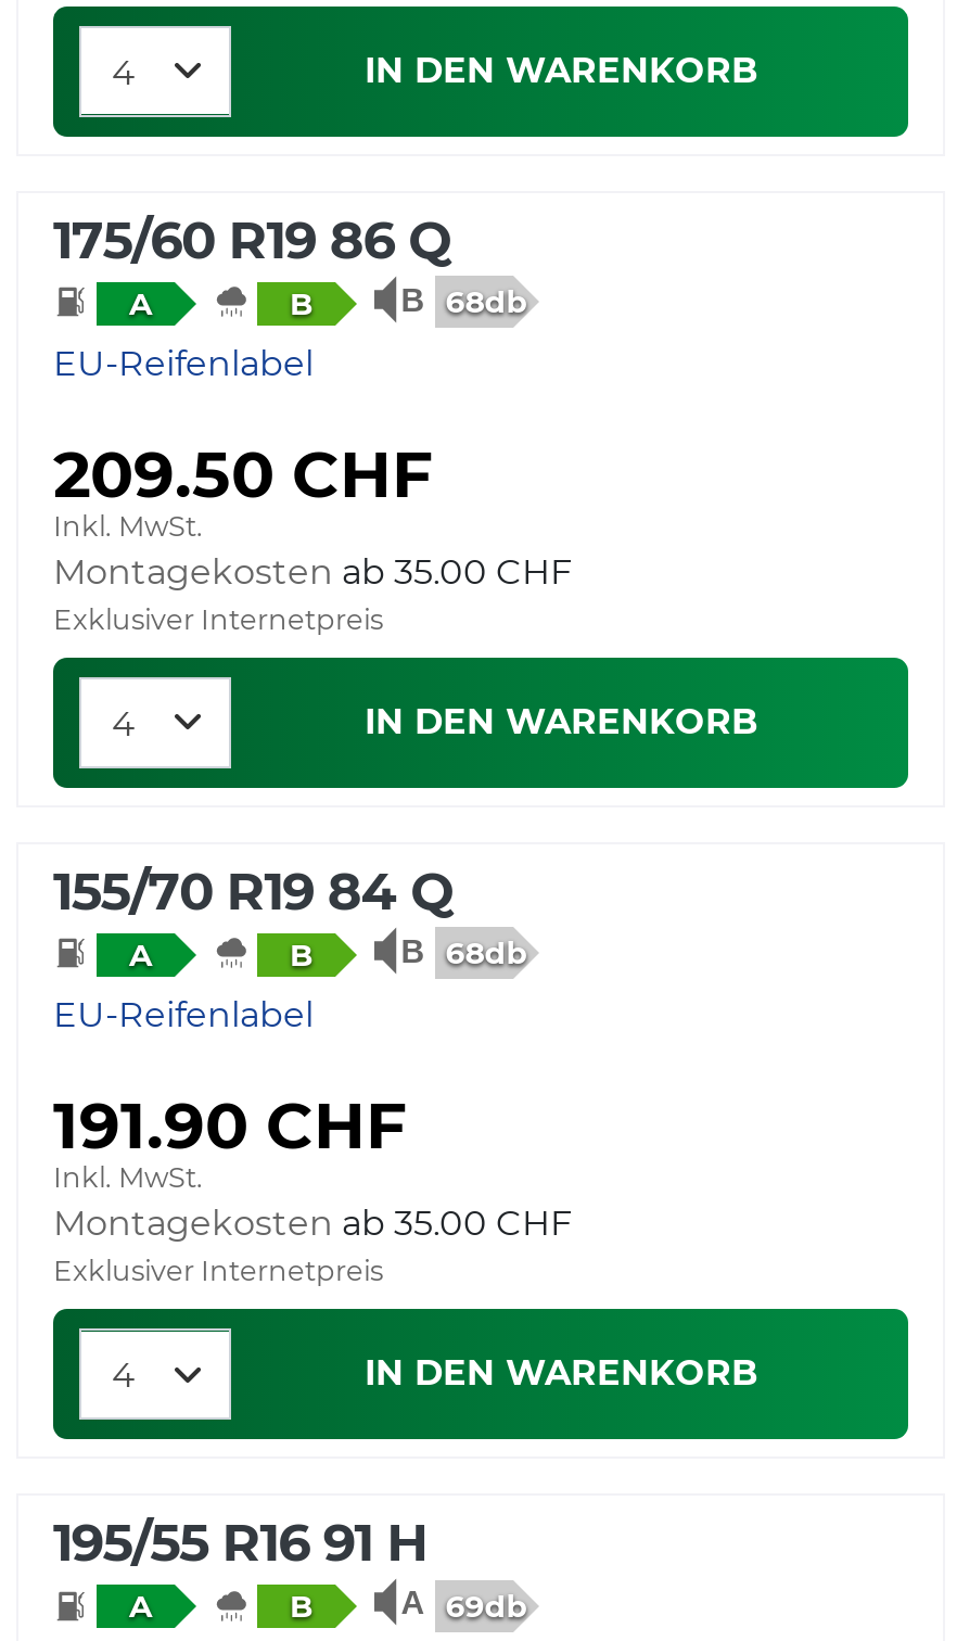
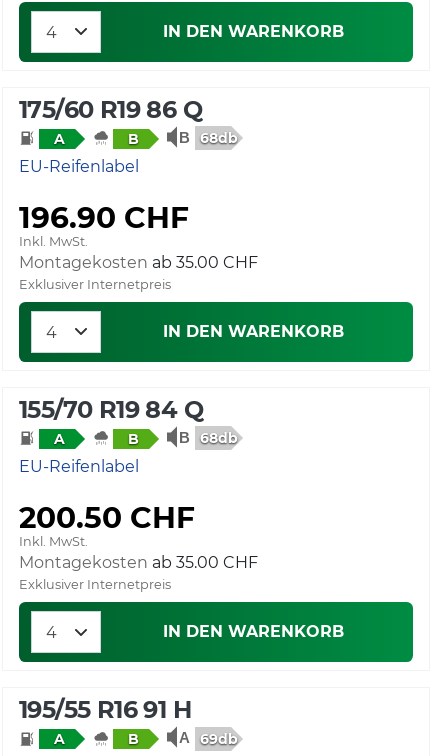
[53,434,433,512] 209.50 CHF -> [19,199,189,235] 196.90 CHF
[53,1086,407,1164] 191.90 CHF -> [19,499,195,535] 200.50 CHF

